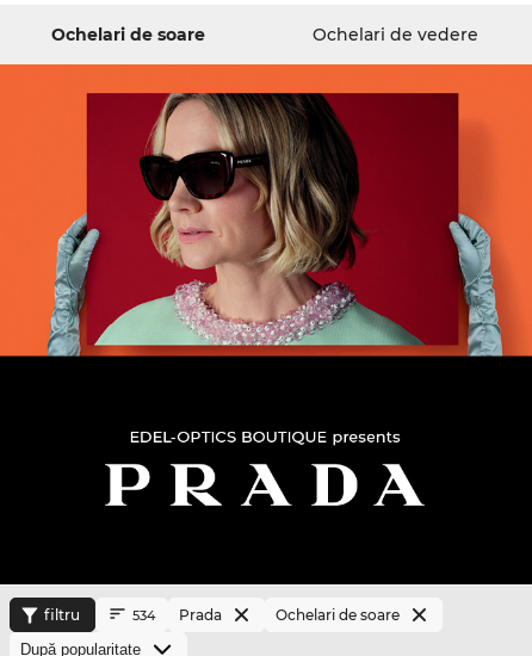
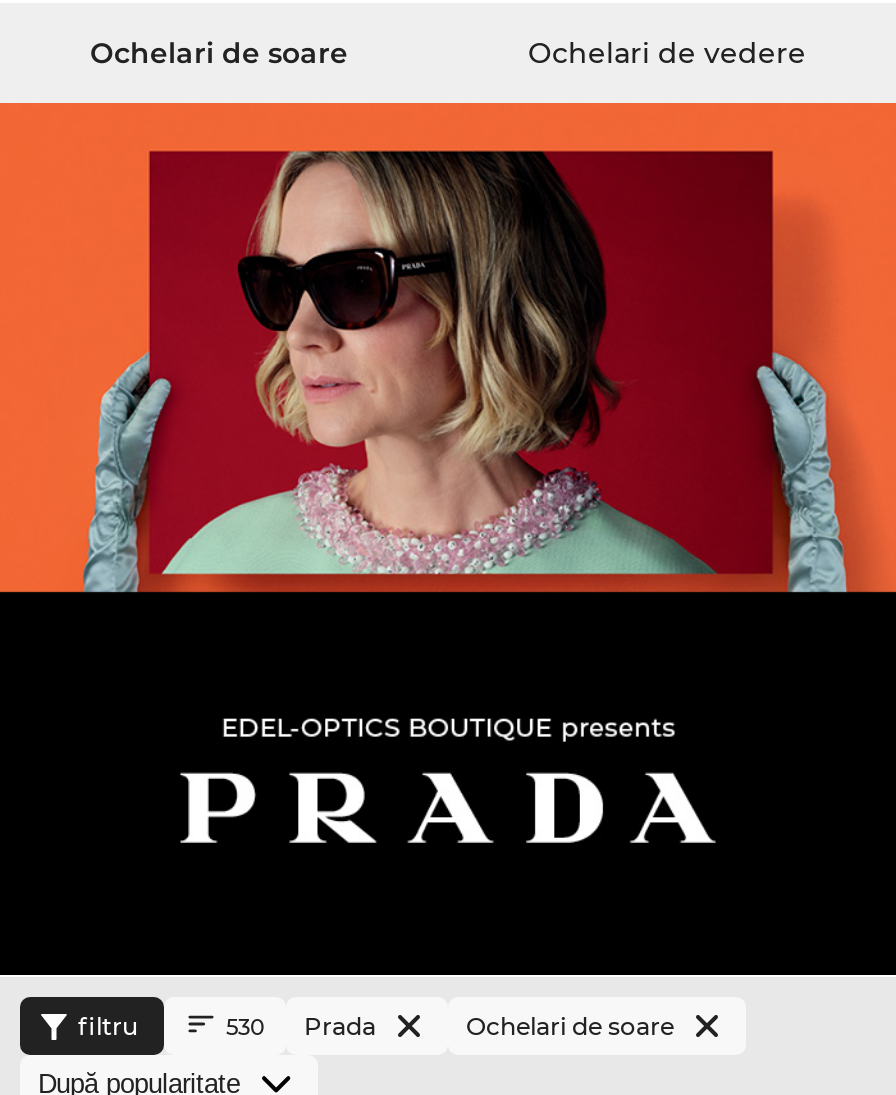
[132,606,222,624] 534 Prada -> [226,1011,376,1041] 530 Prada

